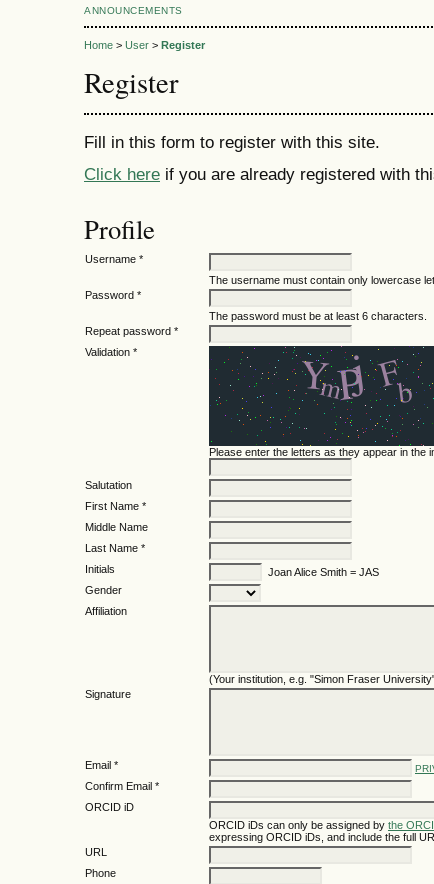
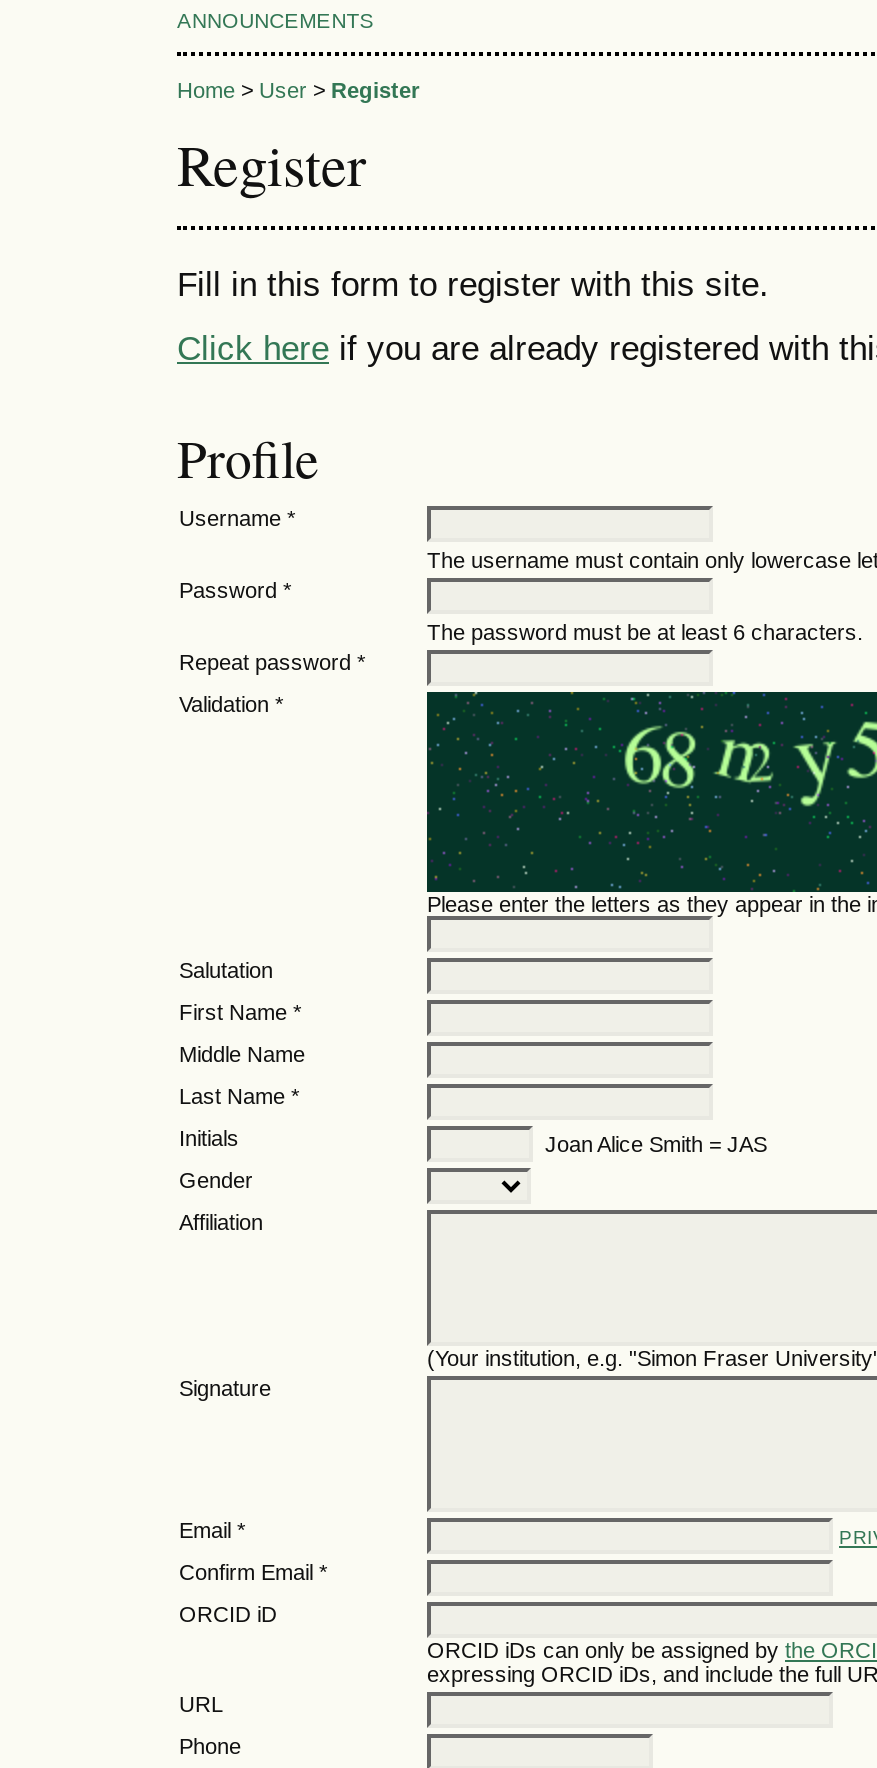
[210,346,431,444] [image] -> [439,692,871,884] [image]

